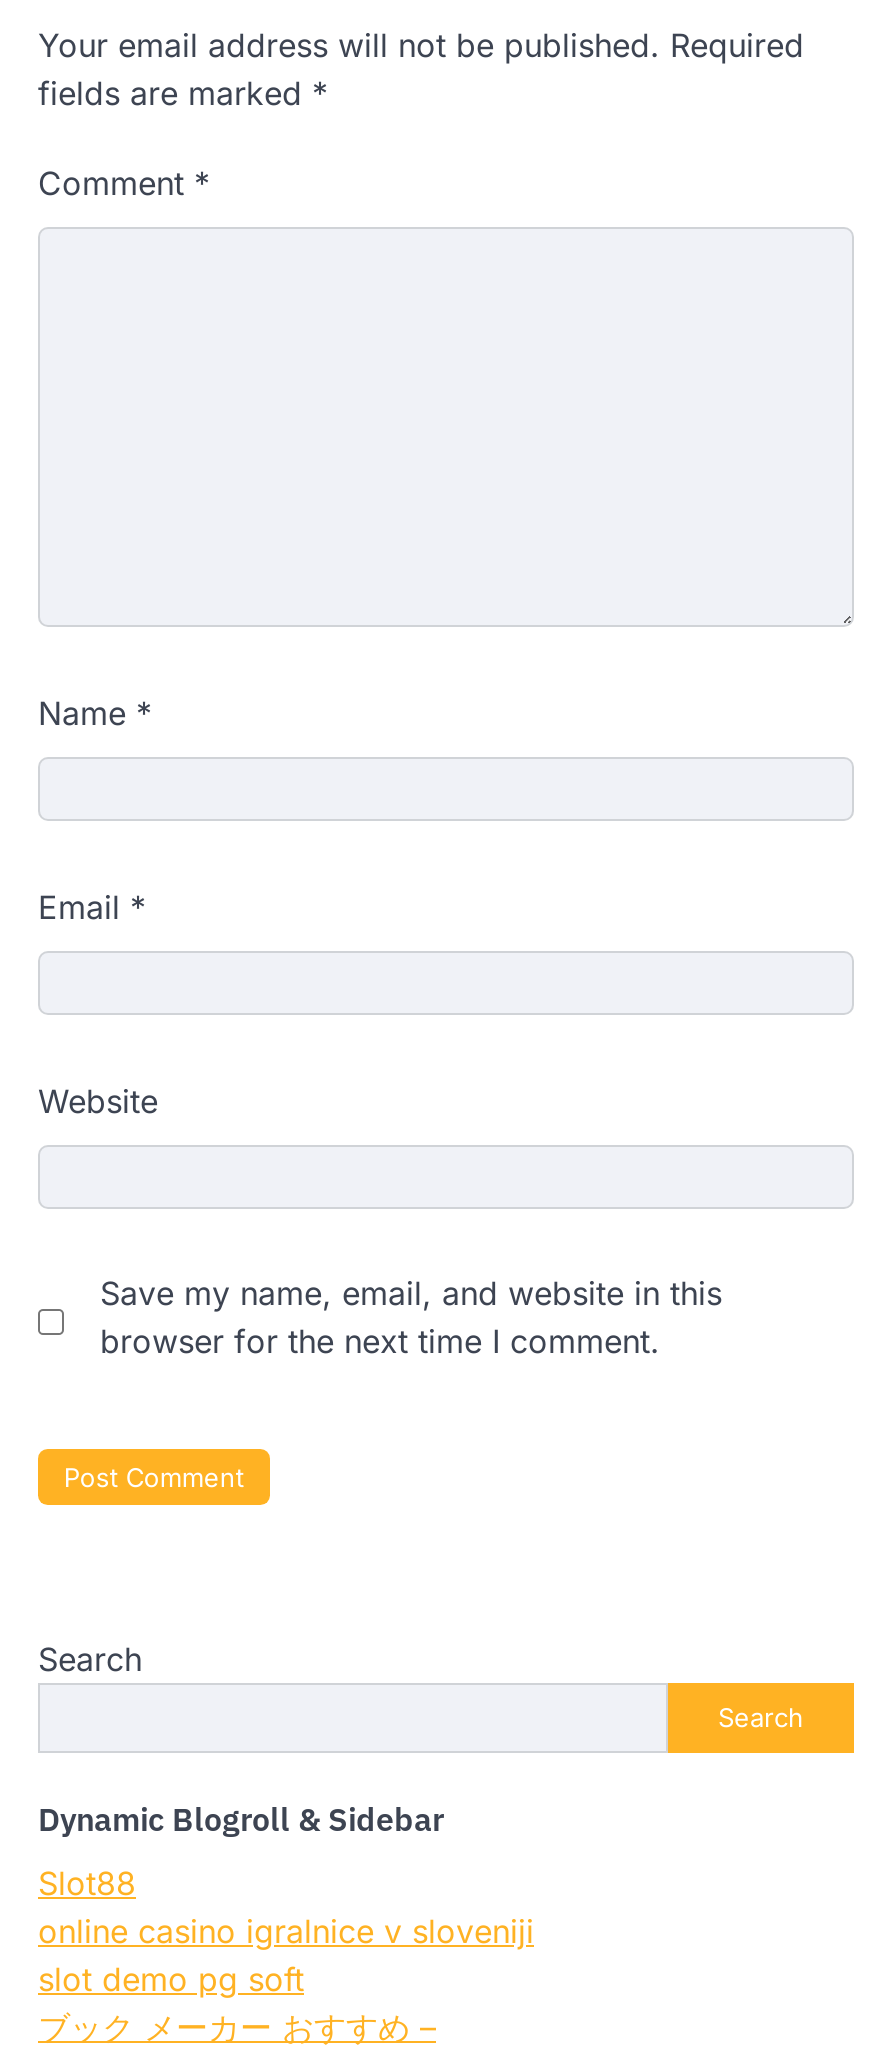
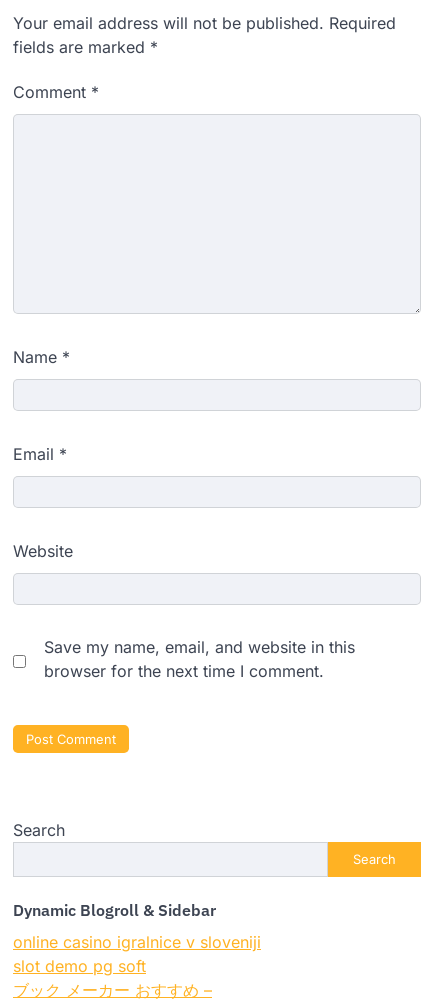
[38,1862,136,1902] Slot88 -> none

